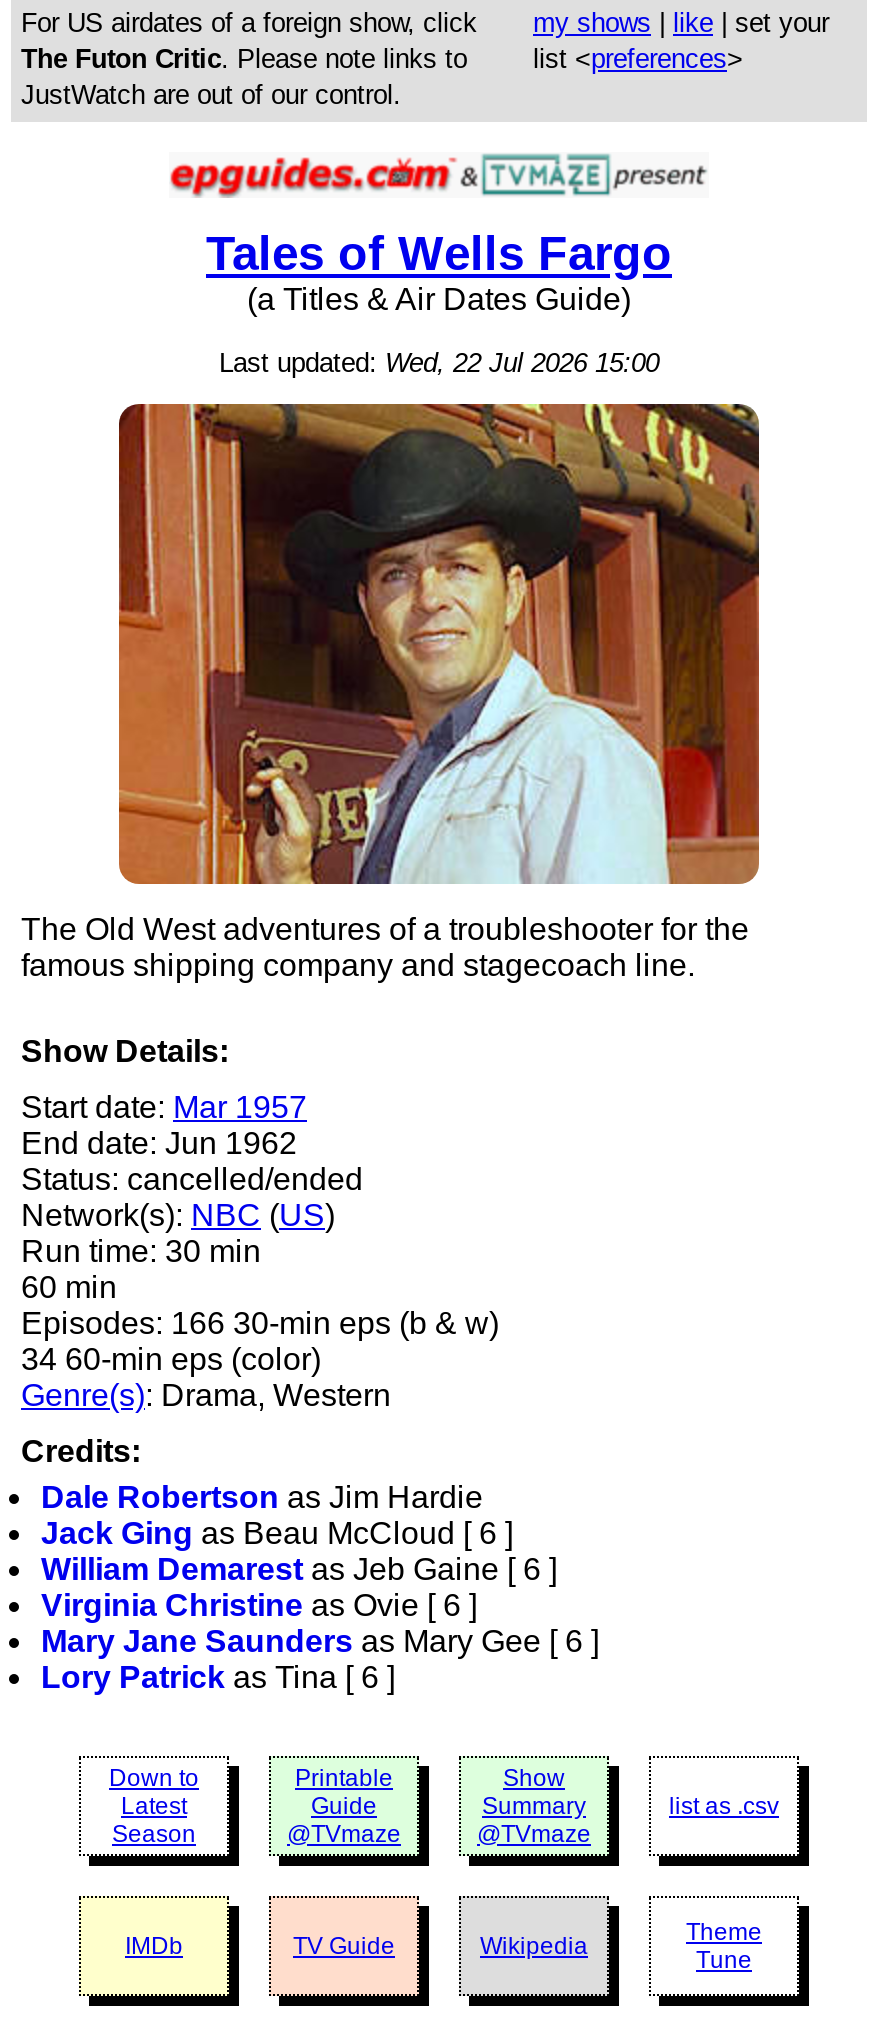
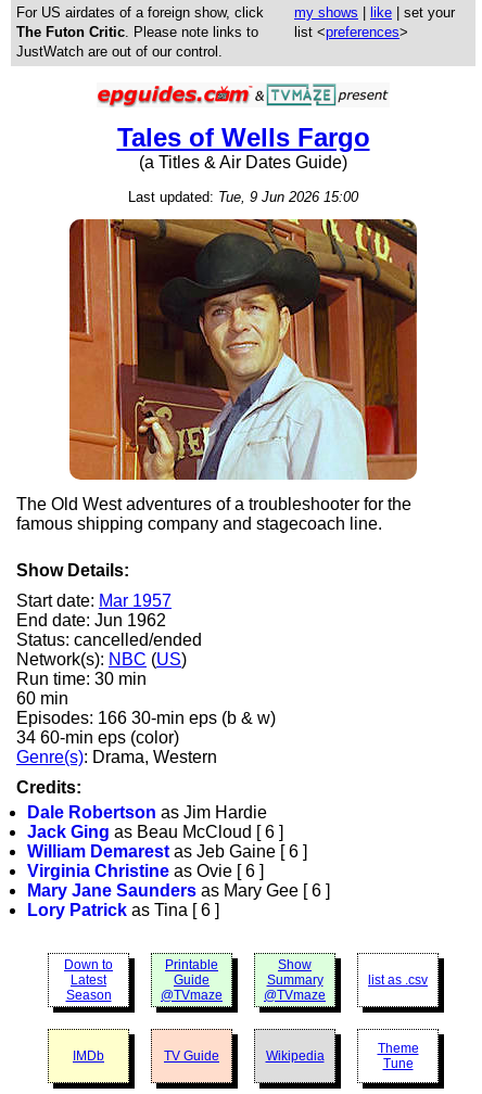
[219,348,659,378] Last updated: Wed, 22 Jul 2026 15:00 -> [128,189,358,205] Last updated: Tue, 9 Jun 2026 15:00

